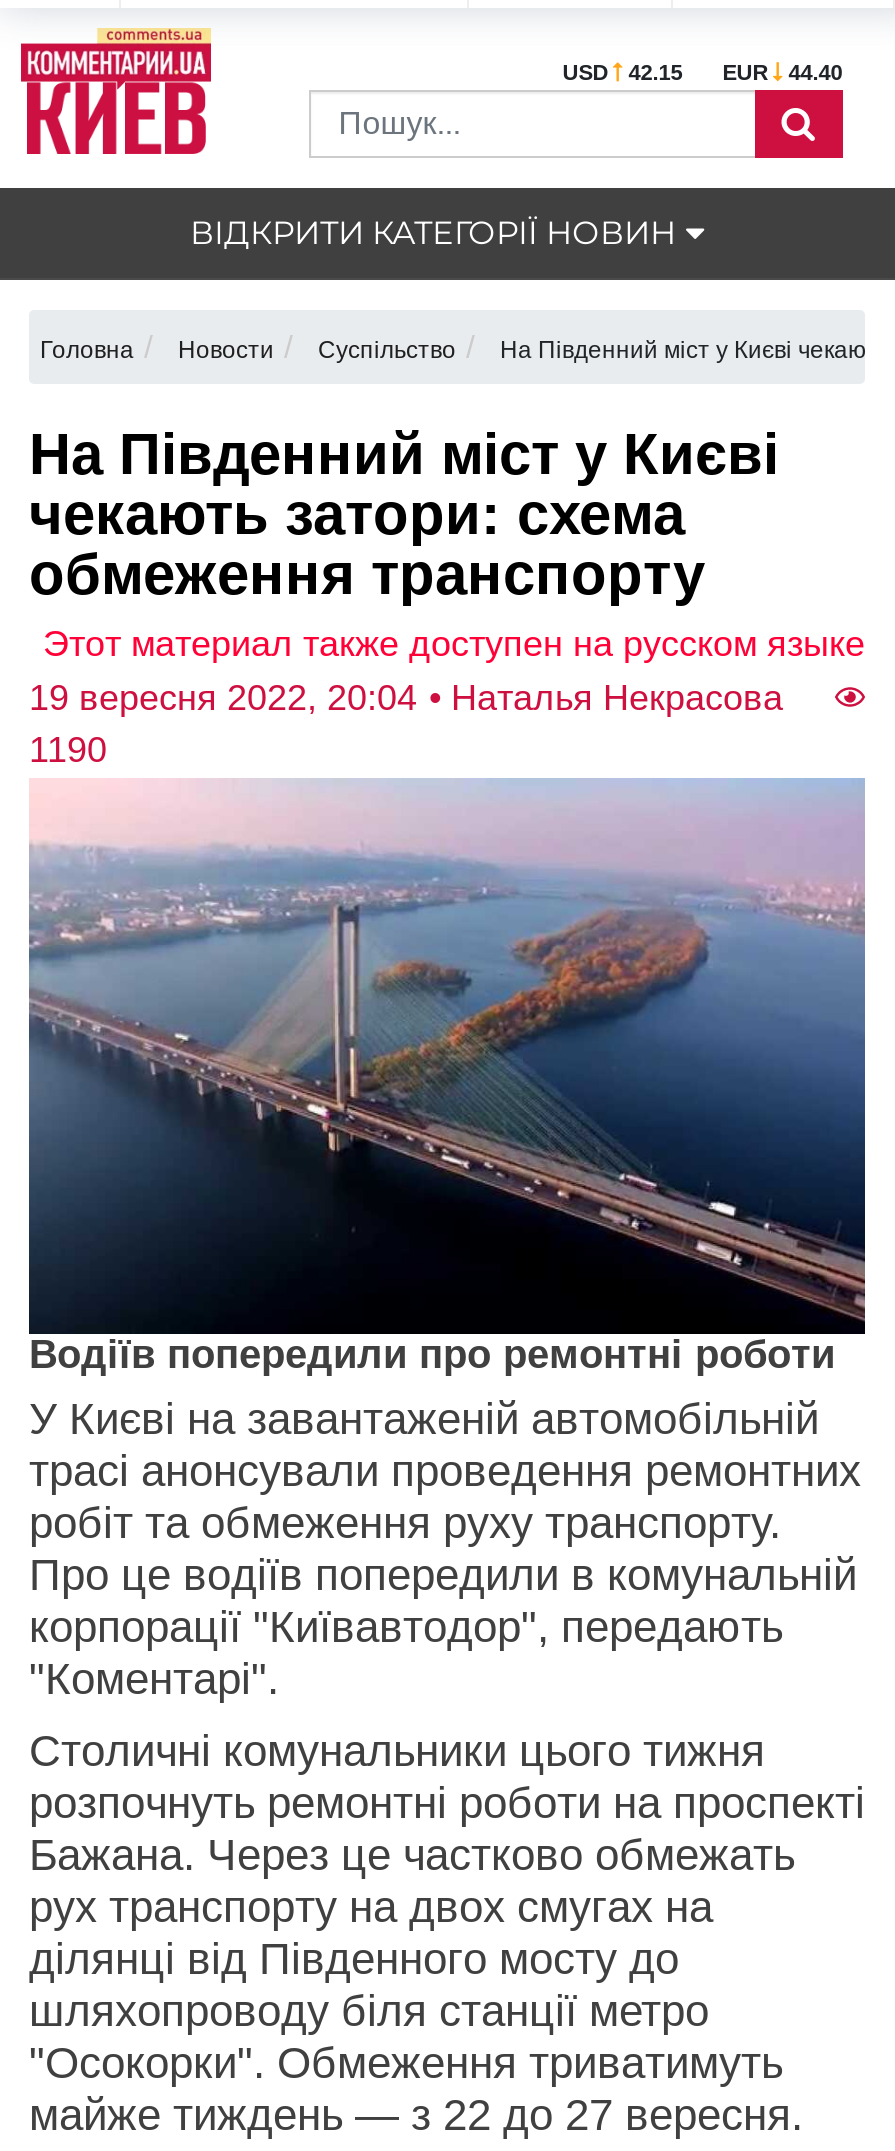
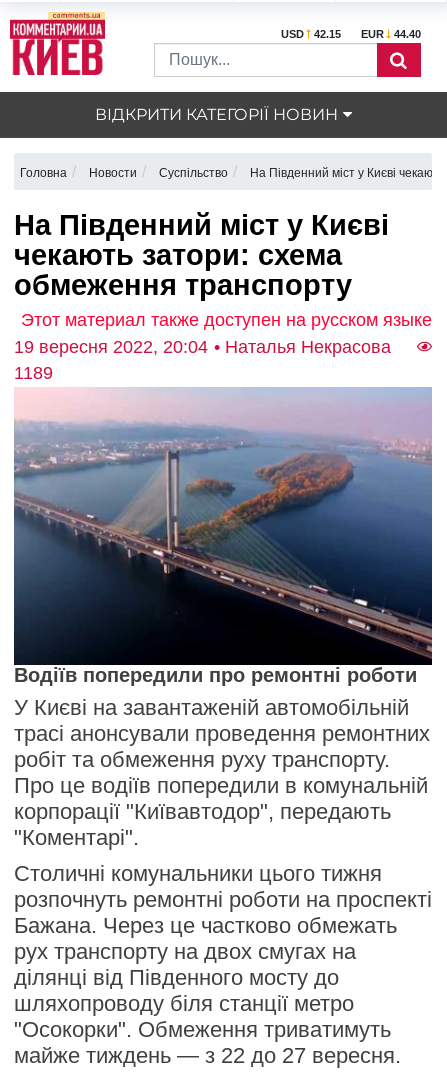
[29,729,107,769] 1190 -> [14,362,53,382] 1189

